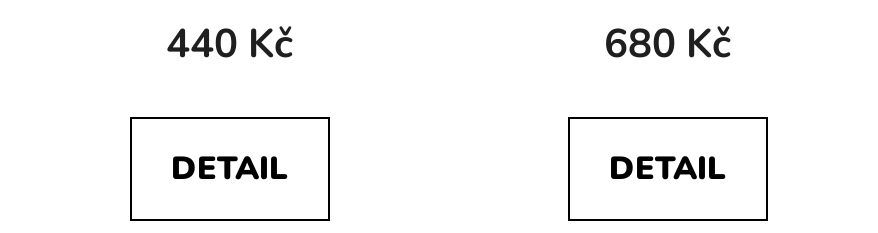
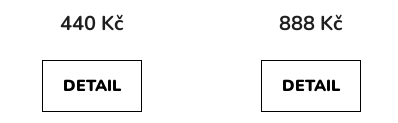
[604,17,730,71] 680 Kč -> [279,9,342,36] 888 Kč

